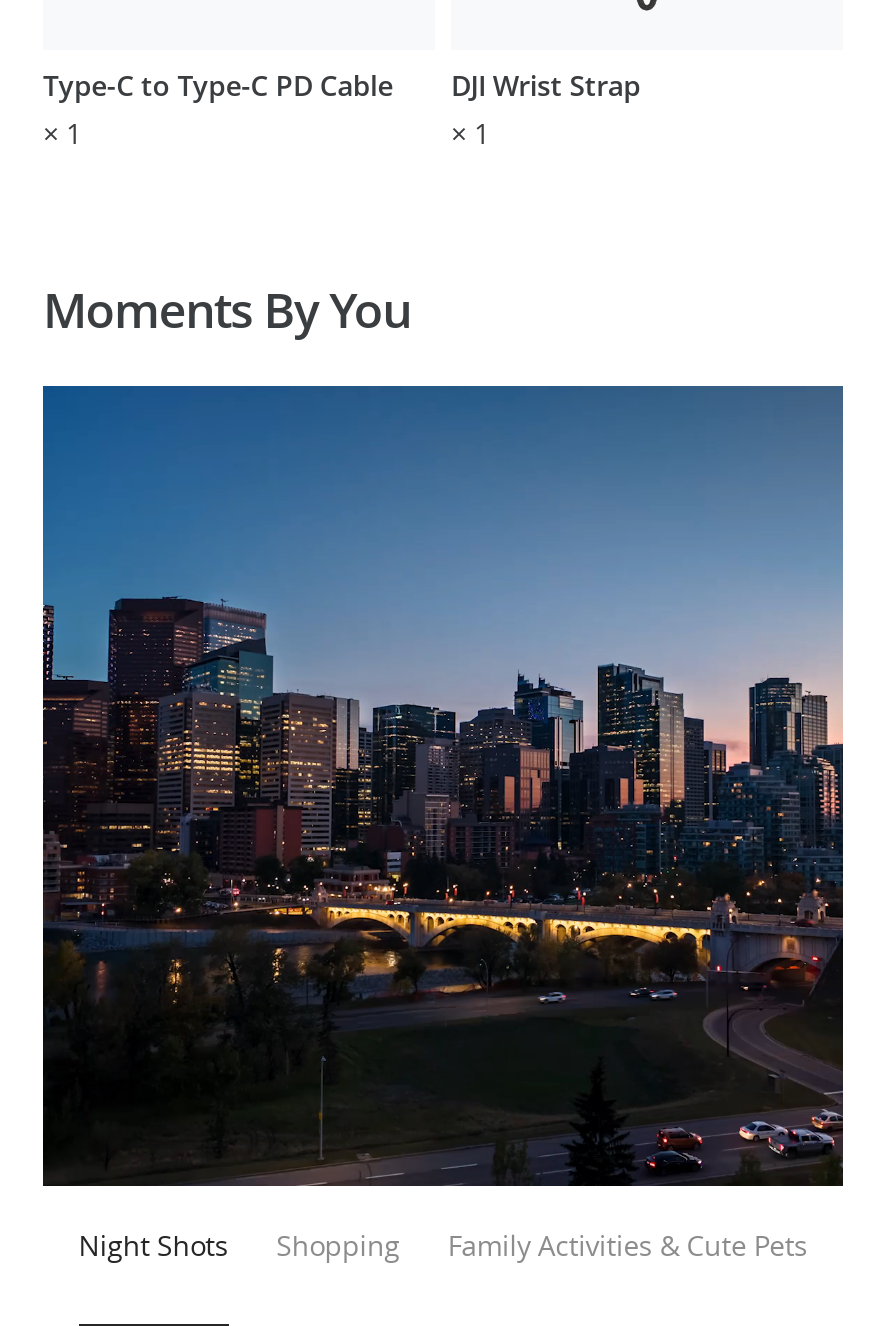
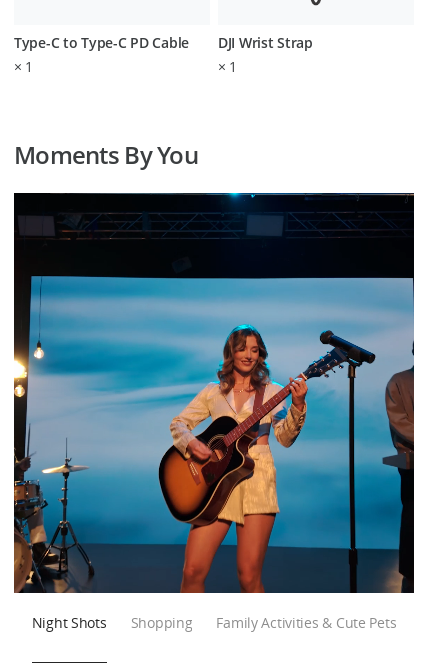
[41,384,845,1188] [image] -> [13,192,415,594] [image]

